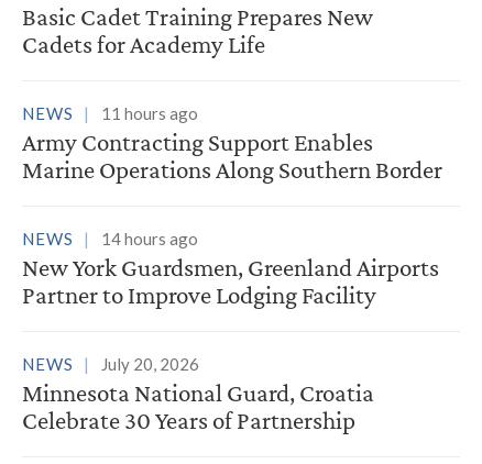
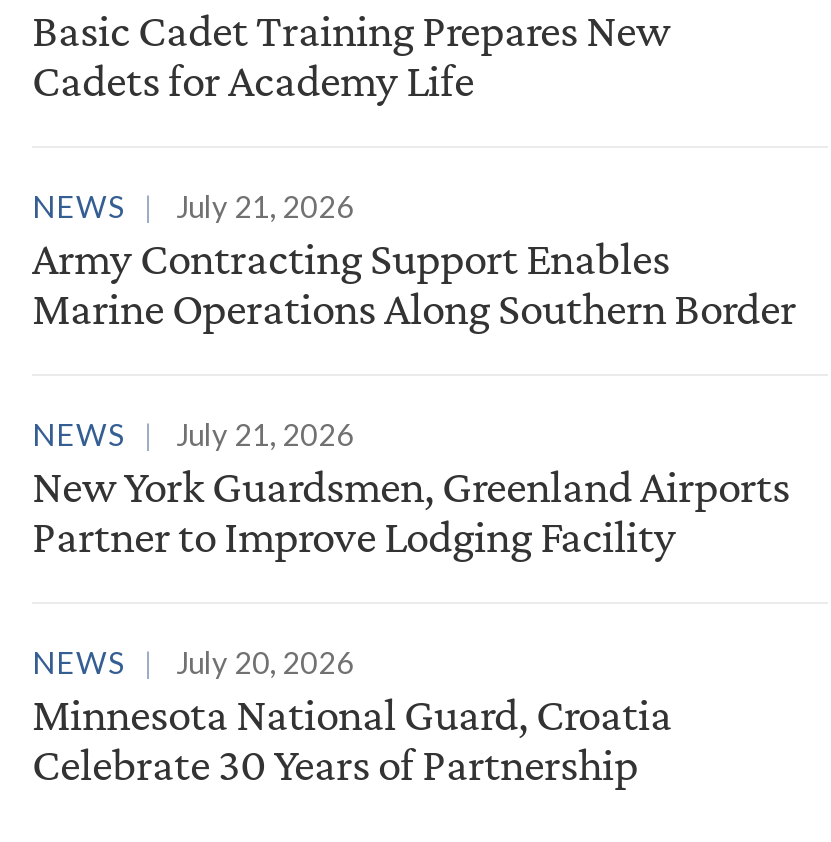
[22,104,198,123] NEWS 11 hours ago -> [32,188,354,224] NEWS July 21, 2026
[22,229,198,249] NEWS 14 hours ago -> [32,416,354,452] NEWS July 21, 2026

